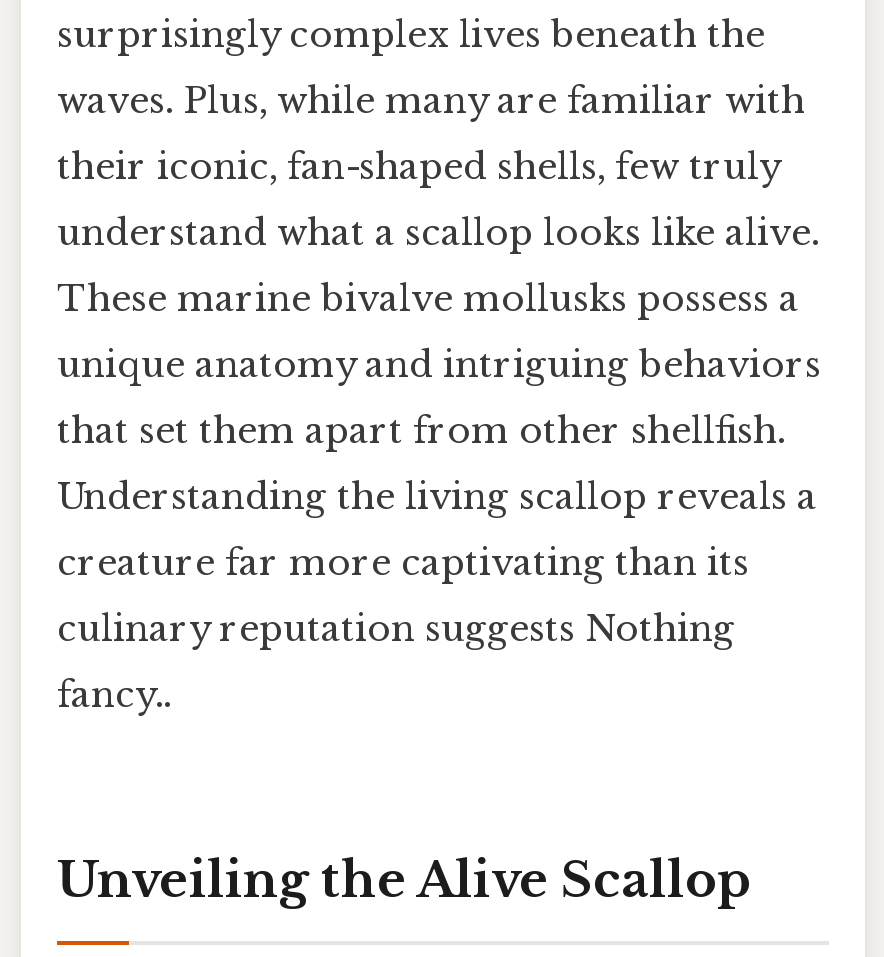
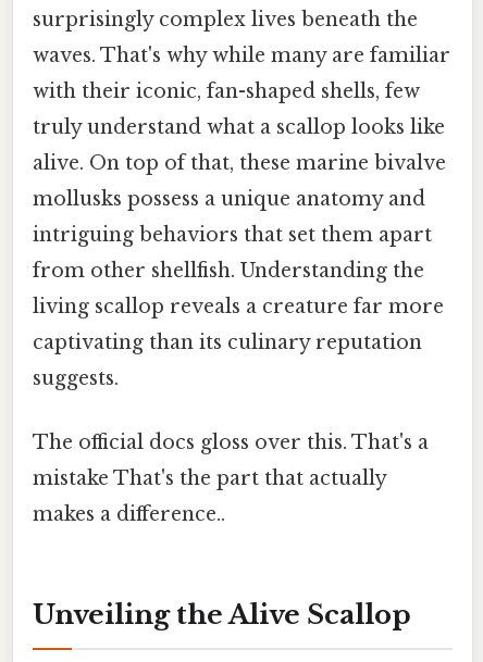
[57,79,821,717] waves. Plus, while many are familiar with | their iconic, fan-shaped shells, few truly | understand what a scallop looks like alive. | These marine bivalve mollusks possess a | unique anatomy and intriguing behaviors | that set them apart from other shellfish. | Understanding the living scallop reveals a | creature far more captivating than its | culinary reputation suggests Nothing | fancy.. -> [33,44,450,526] waves. That's why while many are familiar | with their iconic, fan-shaped shells, few | truly understand what a scallop looks like | alive. On top of that, these marine bivalve | mollusks possess a unique anatomy and | intriguing behaviors that set them apart | from other shellfish. Understanding the | living scallop reveals a creature far more | captivating than its culinary reputation | suggests. | The official docs gloss over this. That's a | mistake That's the part that actually | makes a difference..

